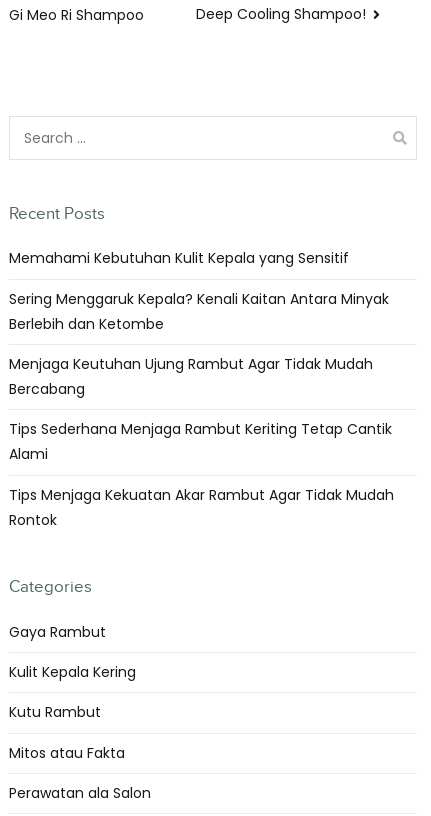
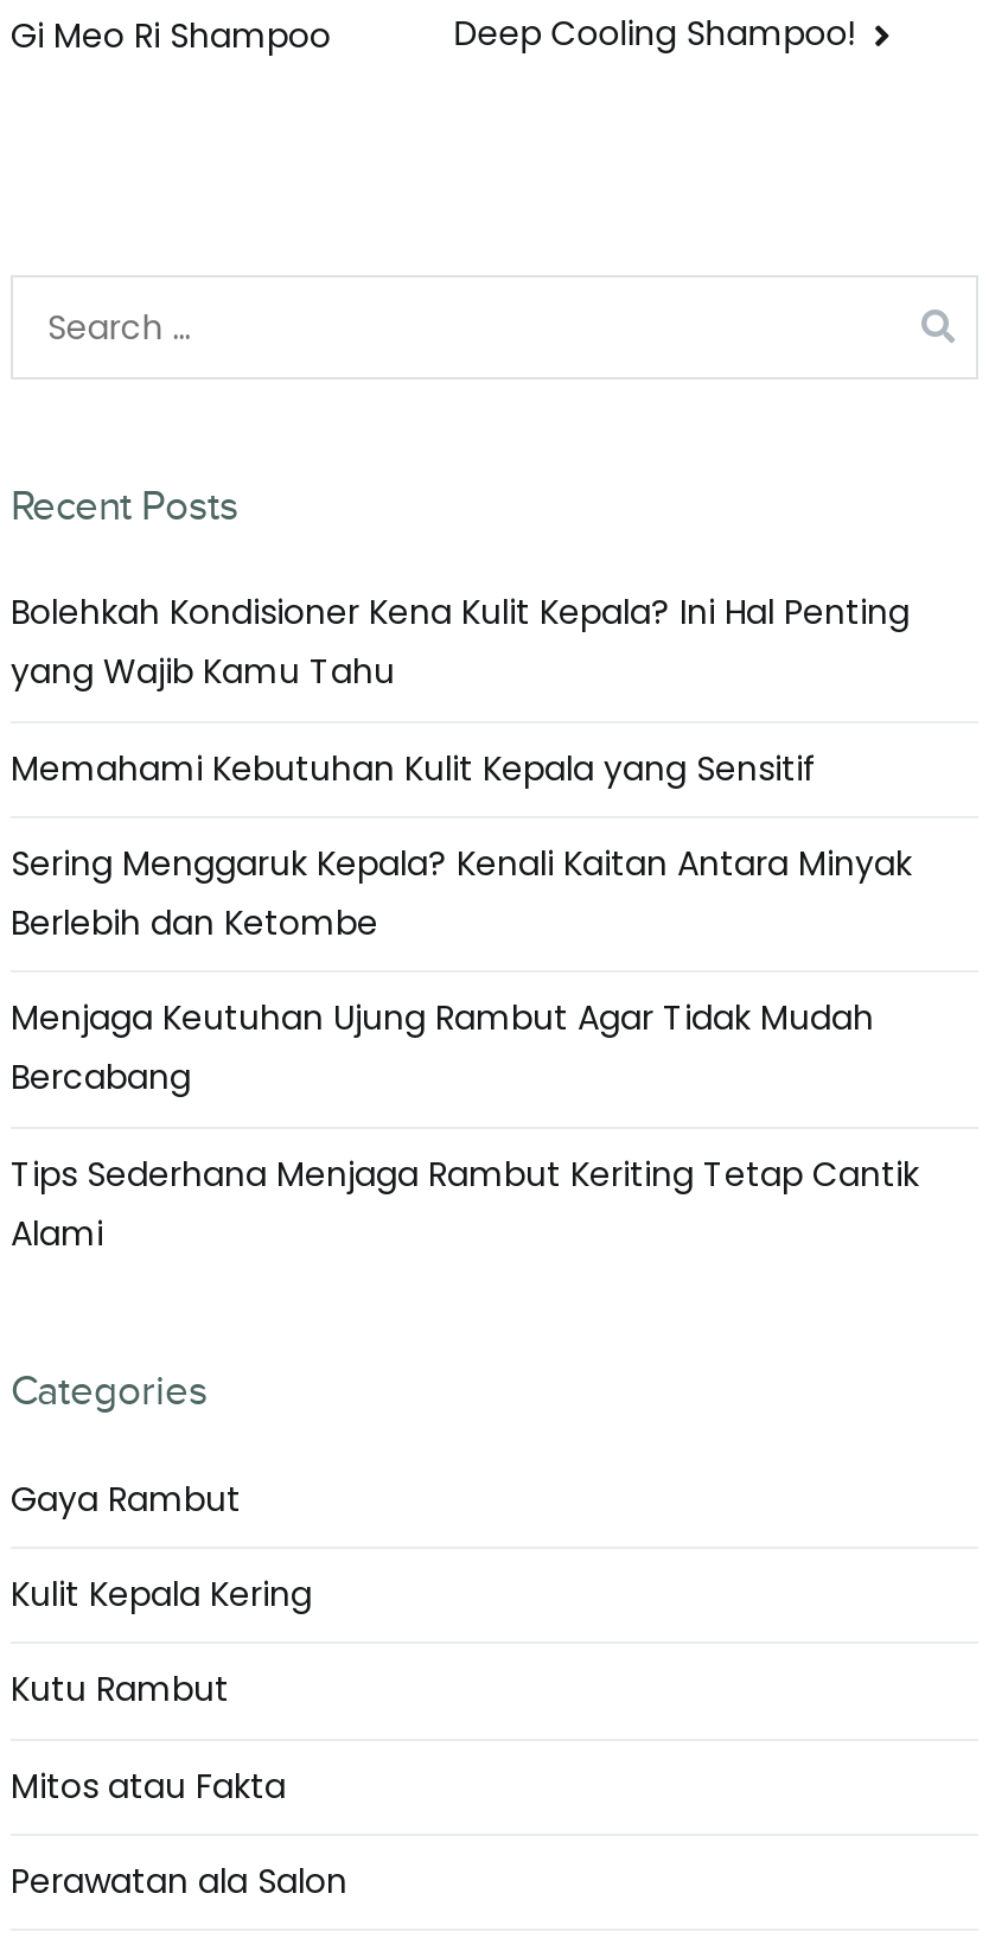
none -> [11,589,910,696] Bolehkah Kondisioner Kena Kulit Kepala? Ini Hal Penting | yang Wajib Kamu Tahu
moved [9,248,392,464] -> [11,744,919,1257]: Memahami Kebutuhan Kulit Kepala yang Sensitif | Sering Menggaruk Kepala? Kenali Kaitan Antara Minyak | Berlebih dan Ketombe | Menjaga Keutuhan Ujung Rambut Agar Tidak Mudah | Bercabang | Tips Sederhana Menjaga Rambut Keriting Tetap Cantik | Alami
[9,485,394,530] Tips Menjaga Kekuatan Akar Rambut Agar Tidak Mudah | Rontok -> none

